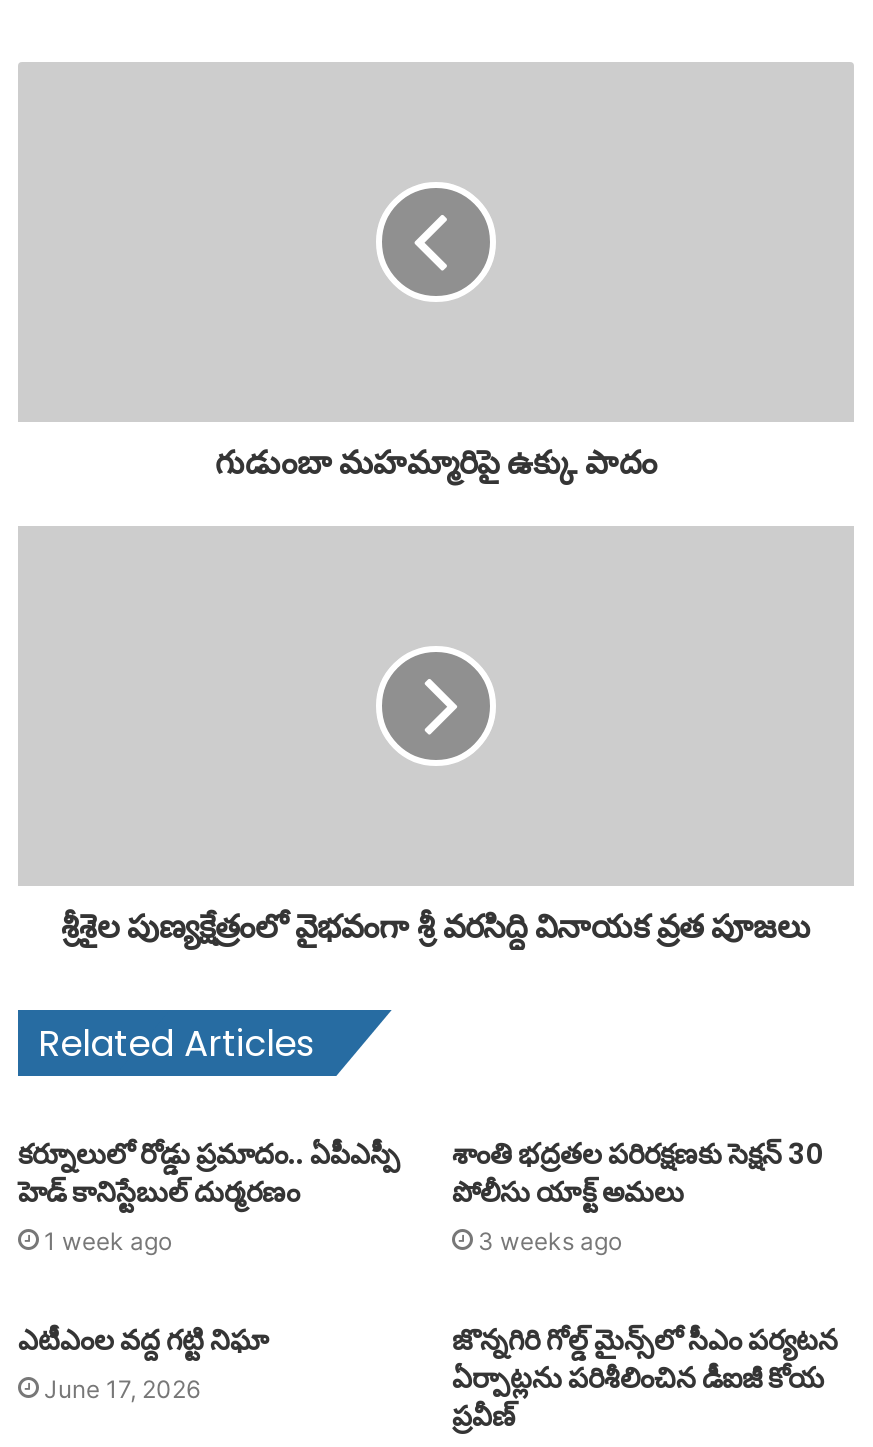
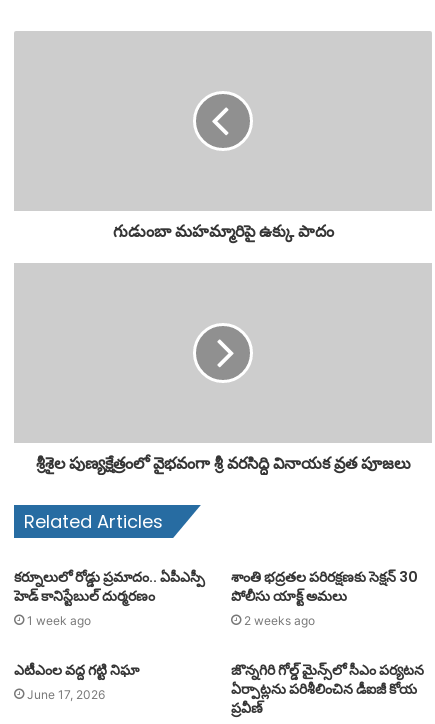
[478,1227,622,1257] 3 weeks ago -> [244,613,315,628] 2 weeks ago

